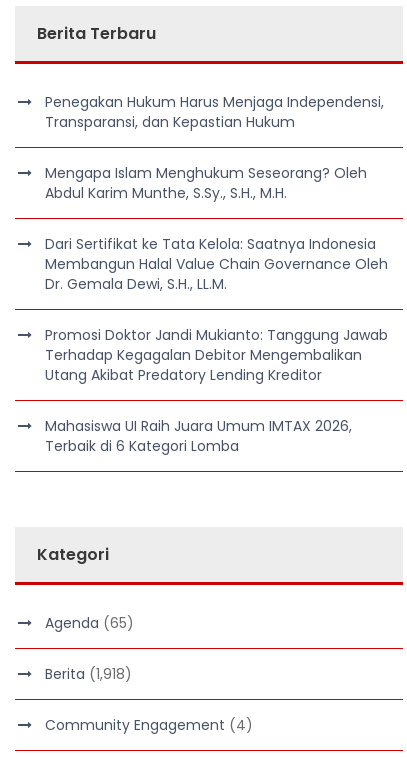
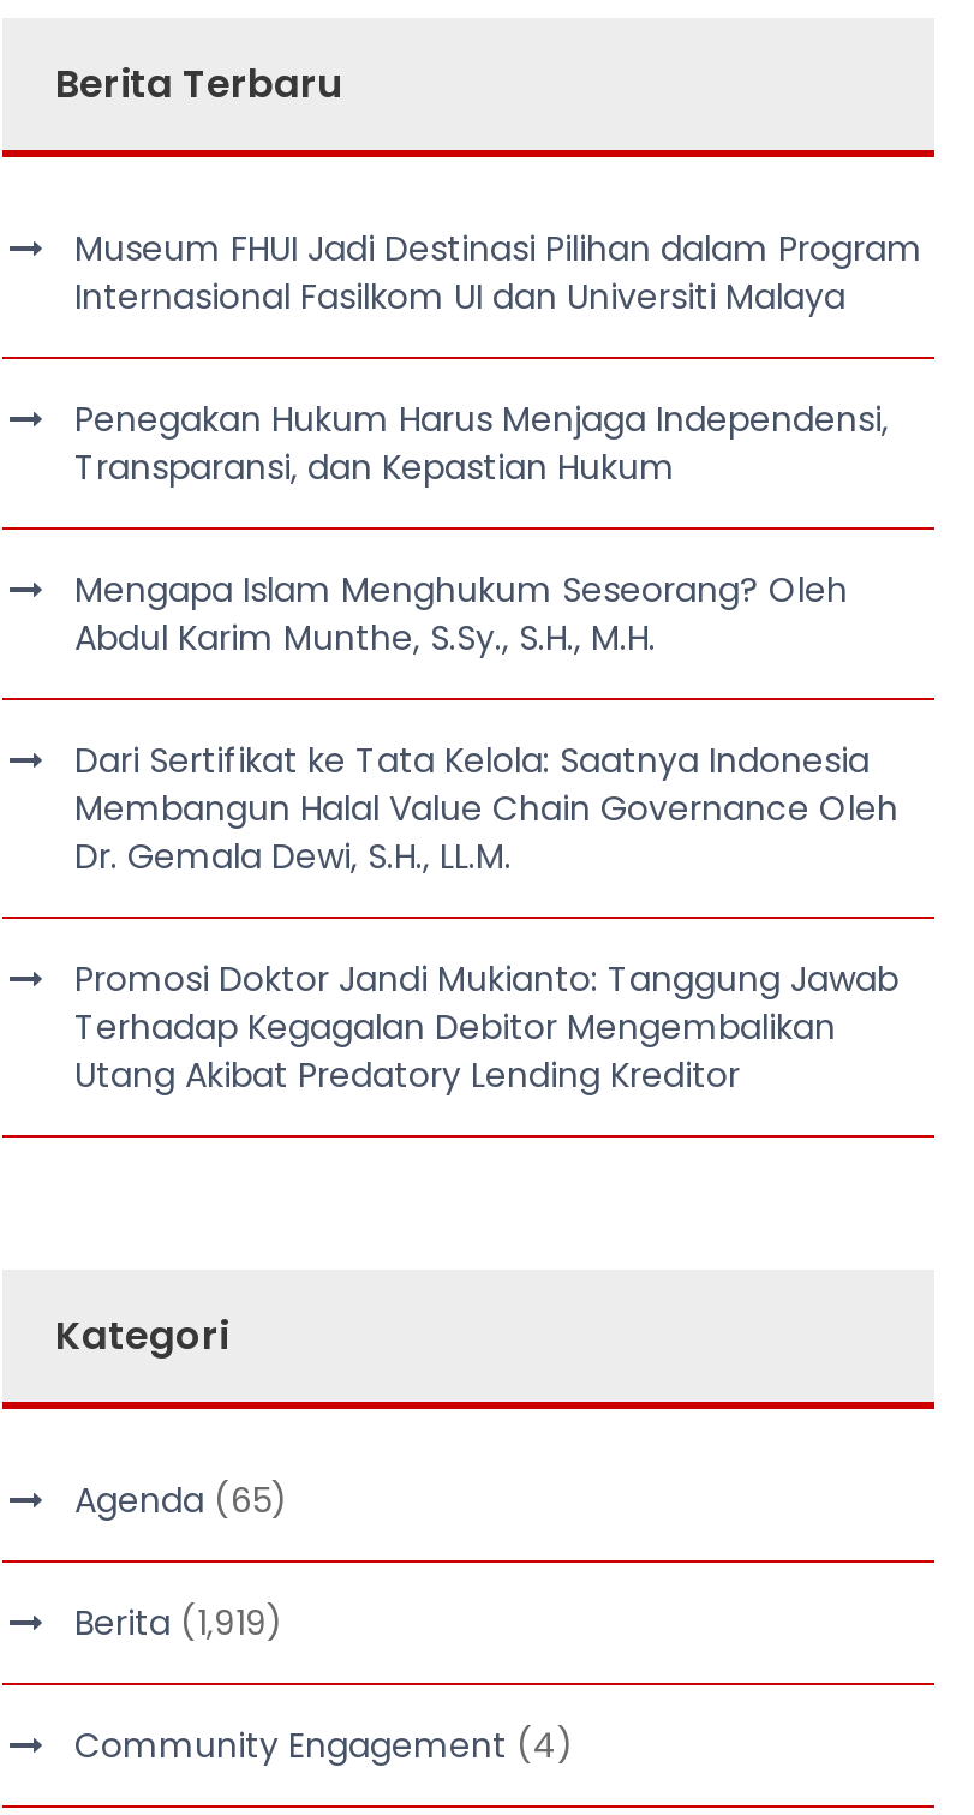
none -> [74,225,922,321] Museum FHUI Jadi Destinasi Pilihan dalam Program | Internasional Fasilkom UI dan Universiti Malaya
moved [45,92,388,385] -> [74,395,898,1099]: Penegakan Hukum Harus Menjaga Independensi, | Transparansi, dan Kepastian Hukum | Mengapa Islam Menghukum Seseorang? Oleh | ... | Terhadap Kegagalan Debitor Mengembalikan | Utang Akibat Predatory Lending Kreditor
[45,416,352,456] Mahasiswa UI Raih Juara Umum IMTAX 2026, | Terbaik di 6 Kategori Lomba -> none
[45,664,132,684] Berita (1,918) -> [74,1599,283,1647] Berita (1,919)

